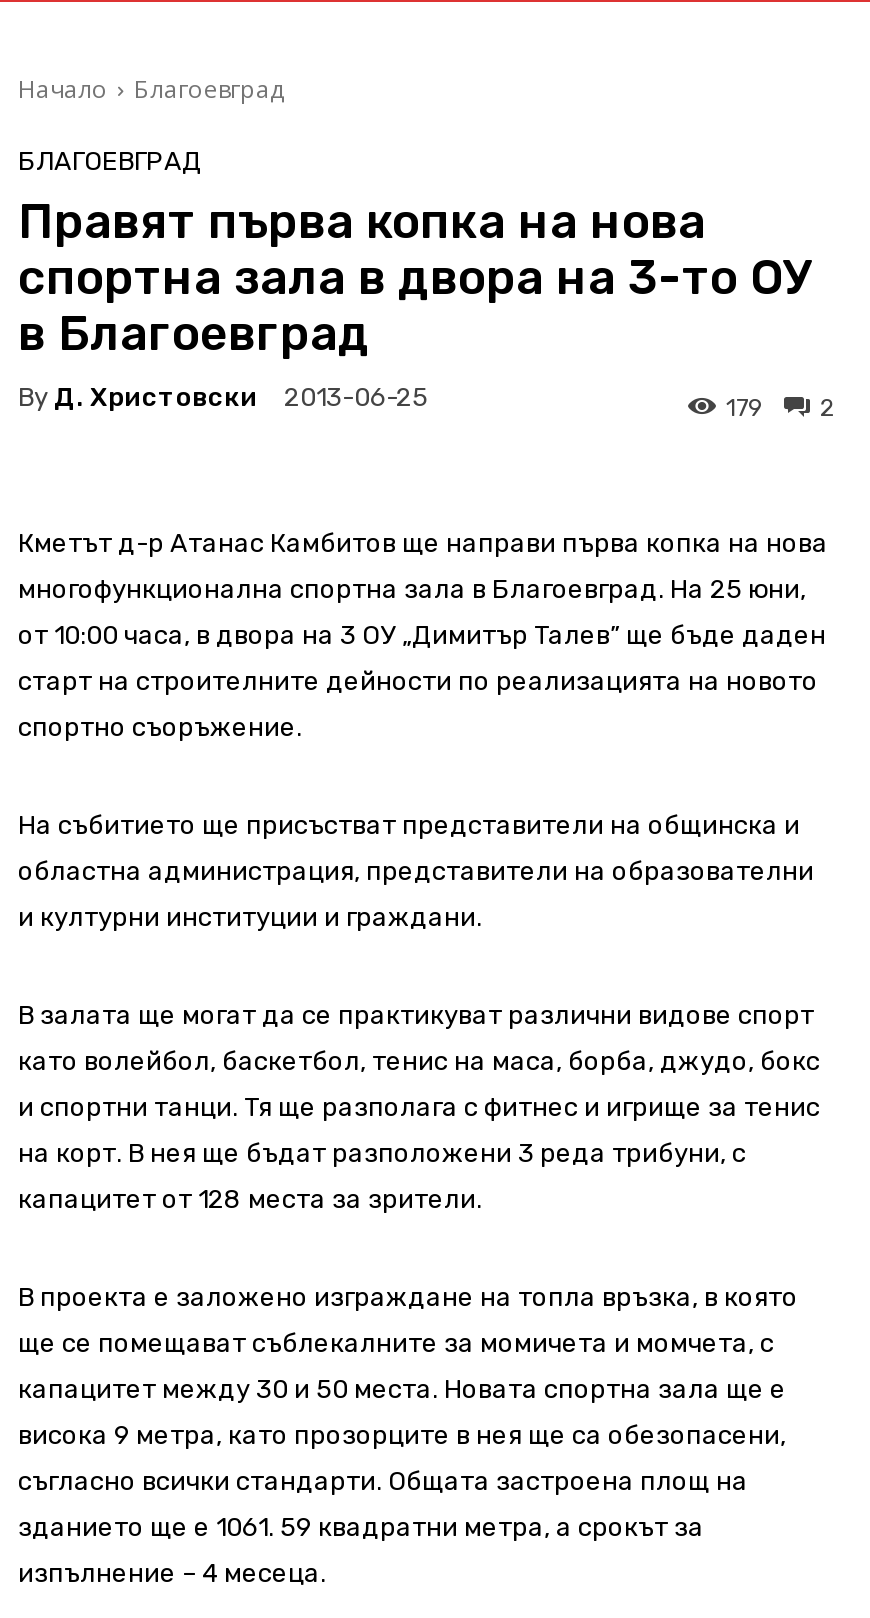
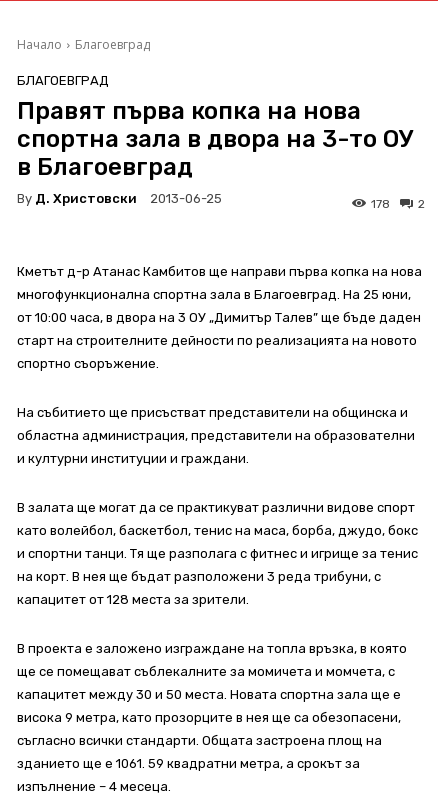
[726,394,834,422] 179 2 -> [371,197,425,211] 178 2

